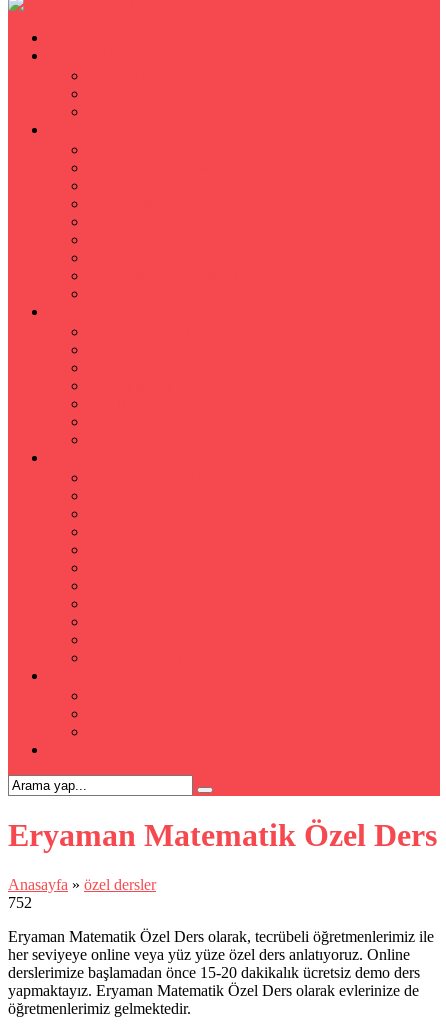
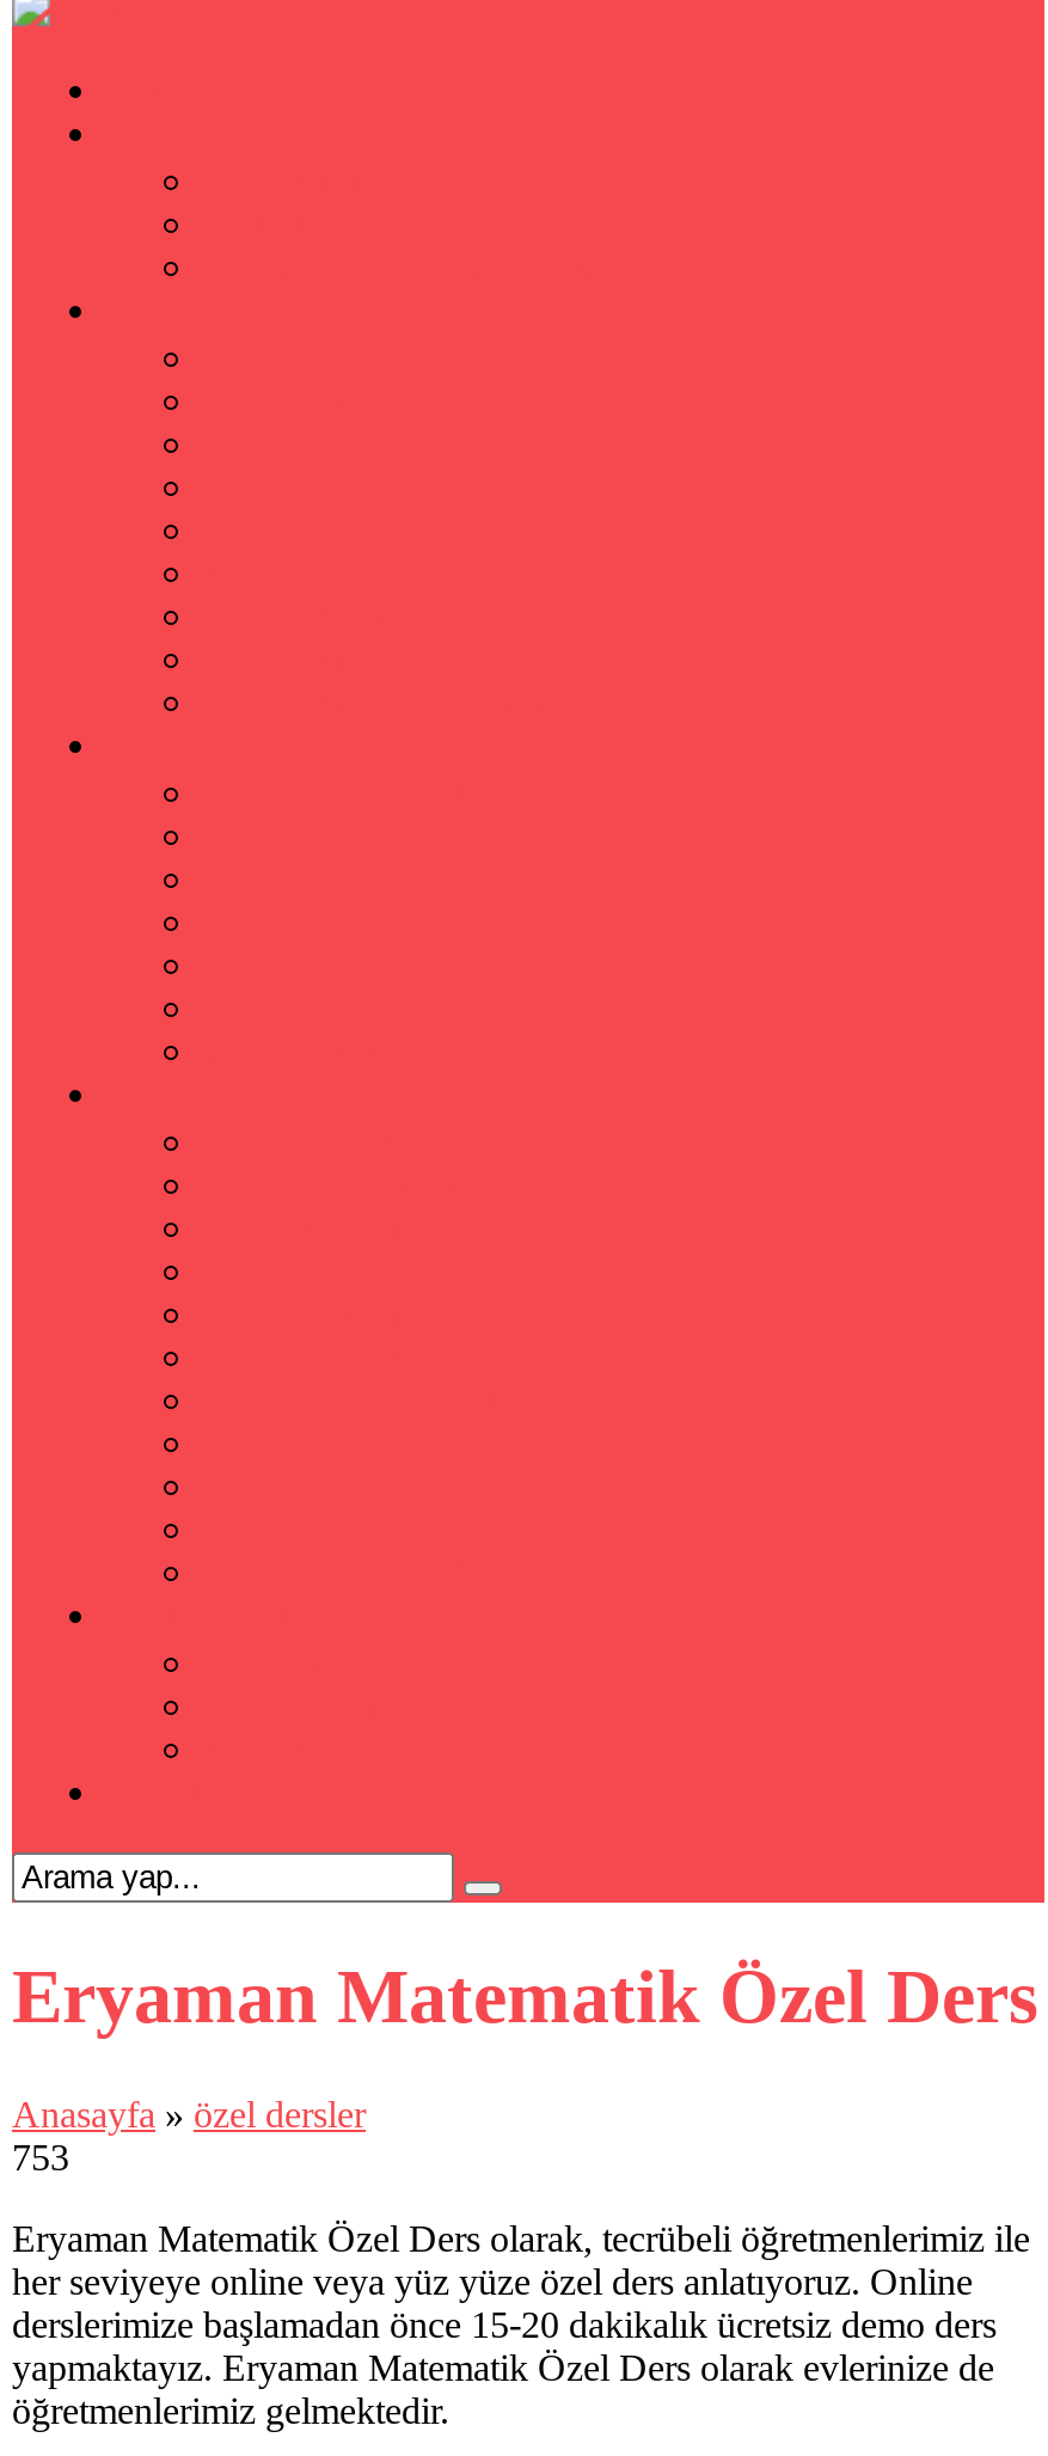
[8,894,32,911] 752 -> [12,2137,69,2177] 753

